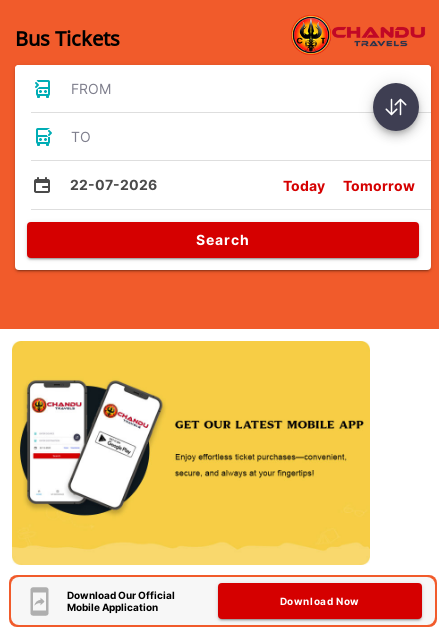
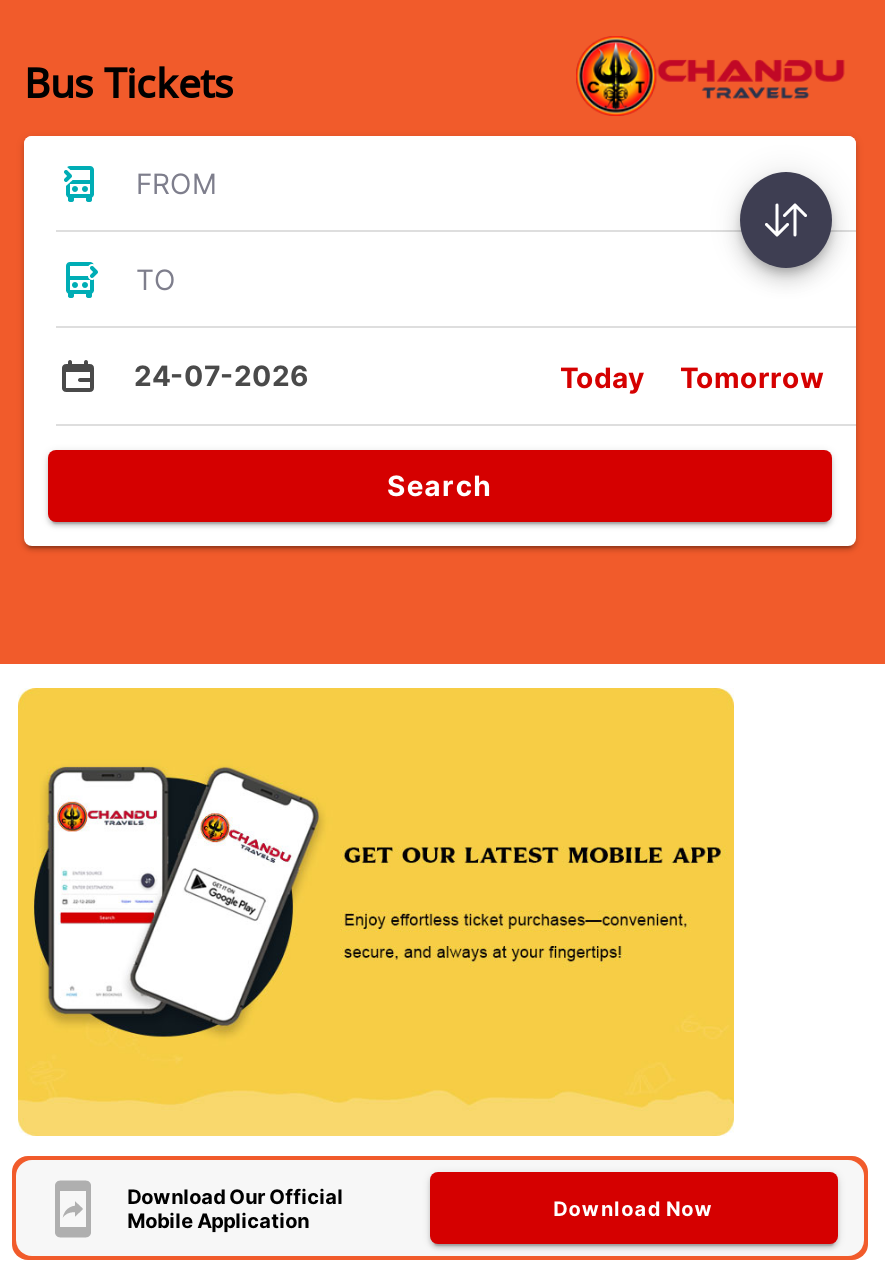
[70,176,157,193] 22-07-2026 -> [134,358,308,392] 24-07-2026

